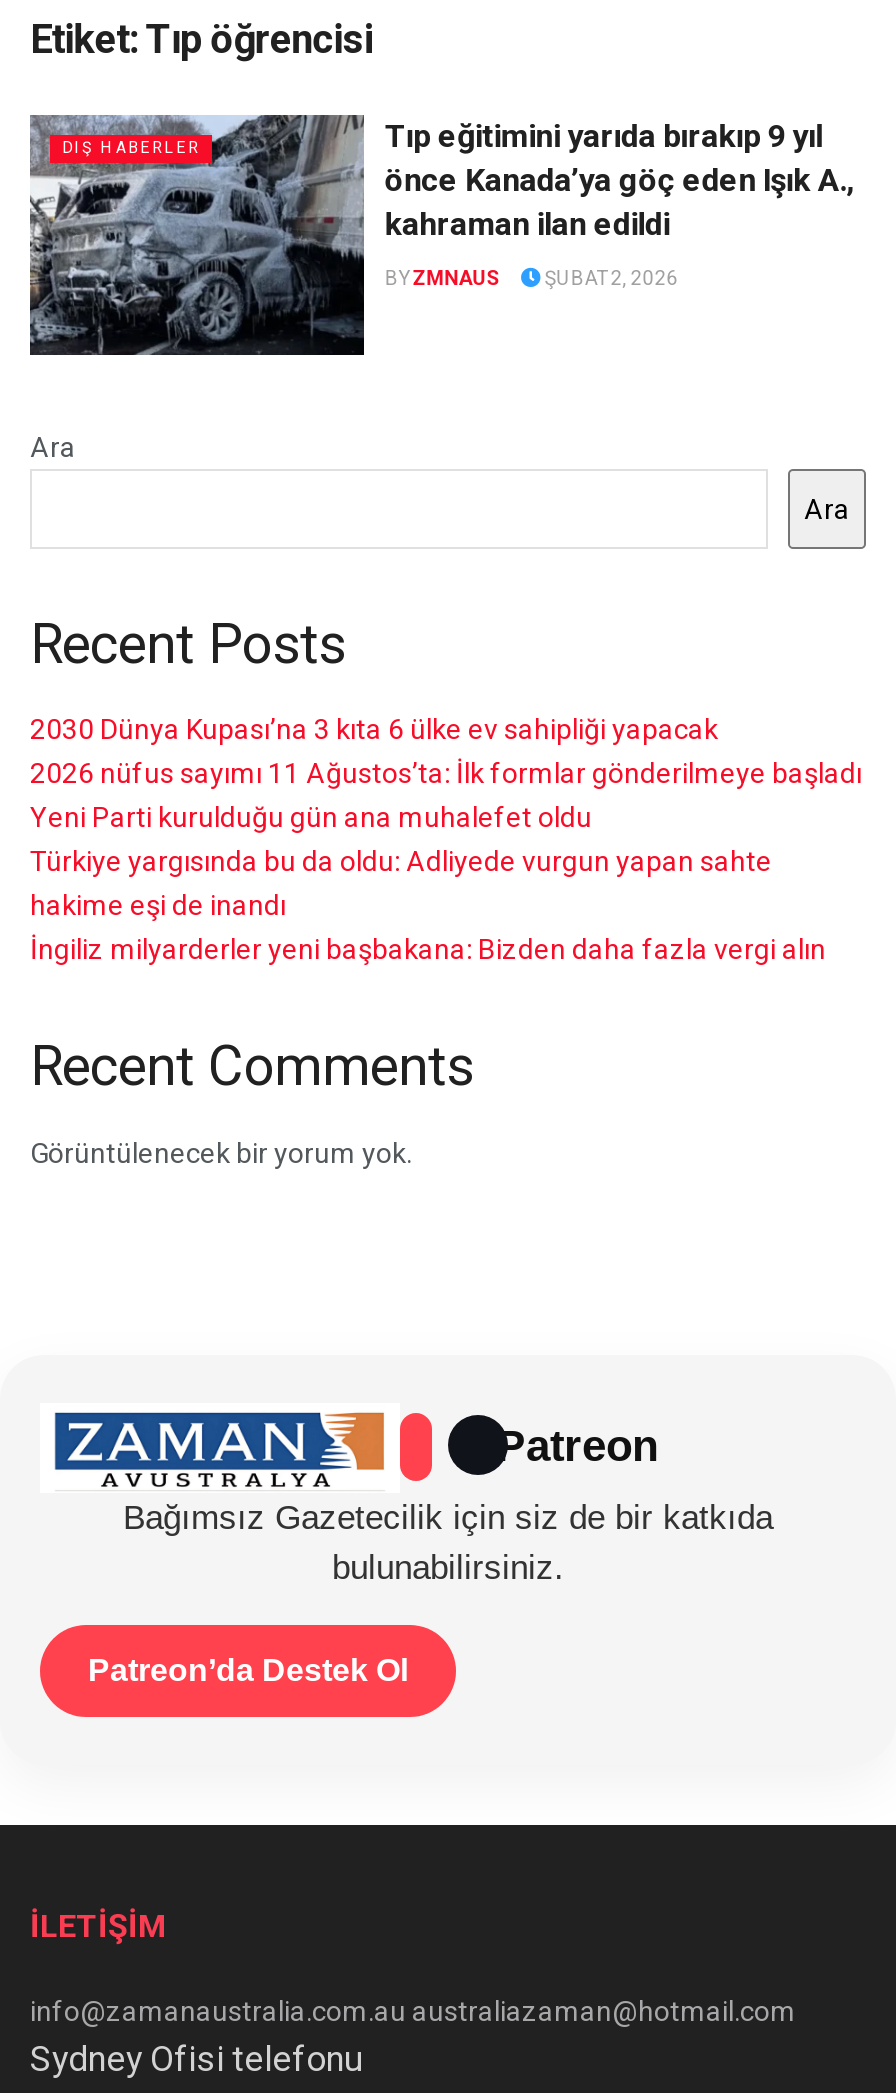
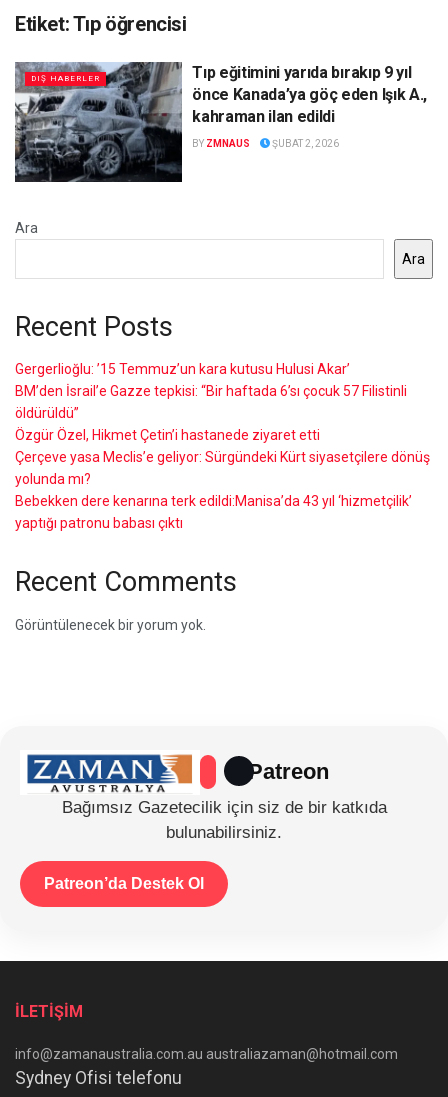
[30,713,862,965] 2030 Dünya Kupası’na 3 kıta 6 ülke ev sahipliği yapacak | 2026 nüfus sayımı 11 Ağustos’ta: İlk formlar gönderilmeye başladı | Yeni Parti kurulduğu gün ana muhalefet oldu | Türkiye yargısında bu da oldu: Adliyede vurgun yapan sahte | hakime eşi de inandı | İngiliz milyarderler yeni başbakana: Bizden daha fazla vergi alın -> [15,361,430,531] Gergerlioğlu: ’15 Temmuz’un kara kutusu Hulusi Akar’ | BM’den İsrail’e Gazze tepkisi: “Bir haftada 6’sı çocuk 57 Filistinli | öldürüldü” | Özgür Özel, Hikmet Çetin’i hastanede ziyaret etti | Çerçeve yasa Meclis’e geliyor: Sürgündeki Kürt siyasetçilere dönüş | yolunda mı? | Bebekken dere kenarına terk edildi:Manisa’da 43 yıl ‘hizmetçilik’ | yaptığı patronu babası çıktı

